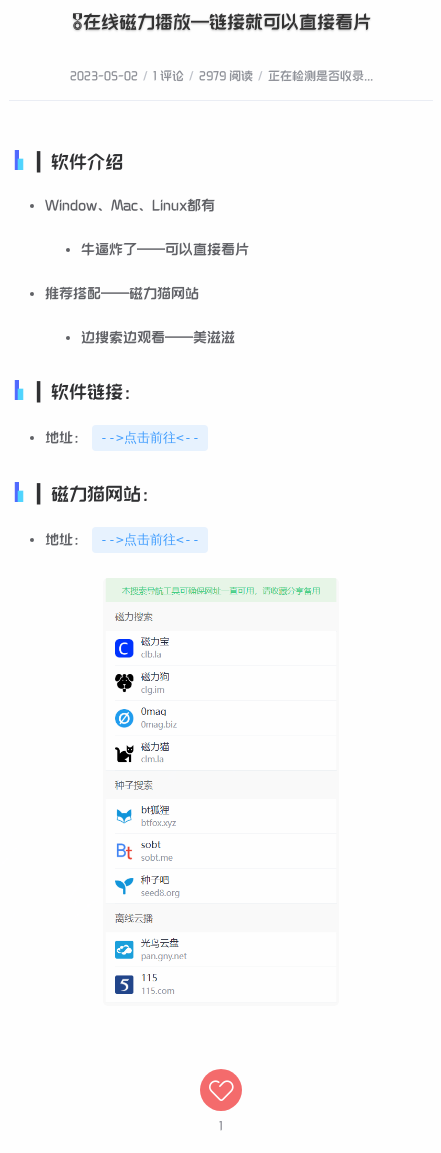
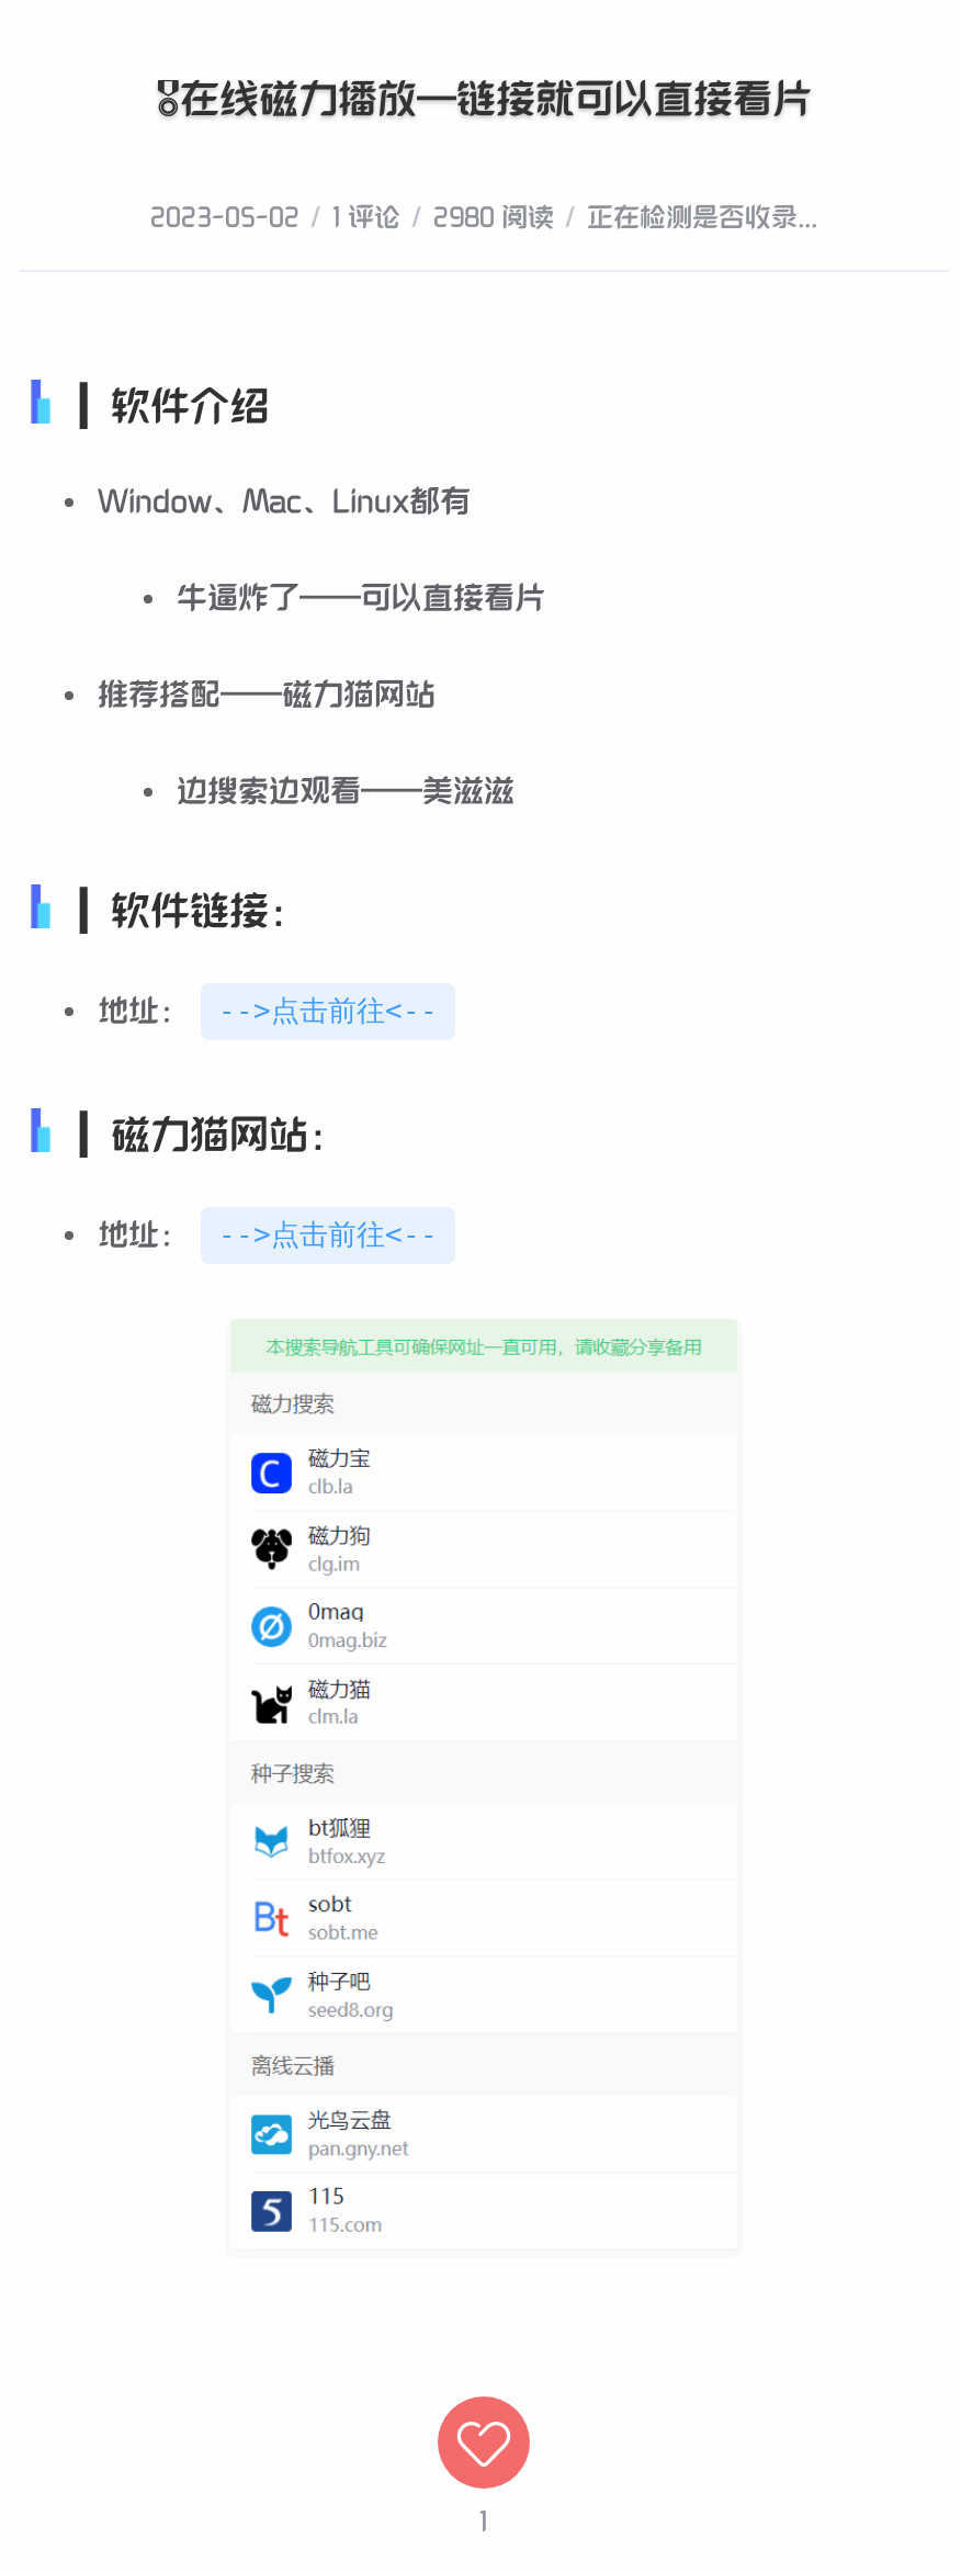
[69,69,372,84] 2023-05-02 / 1 评论 / 2979 阅读 / 正在检测是否收录... -> [150,202,817,235] 2023-05-02 / 1 评论 / 2980 阅读 / 正在检测是否收录...

